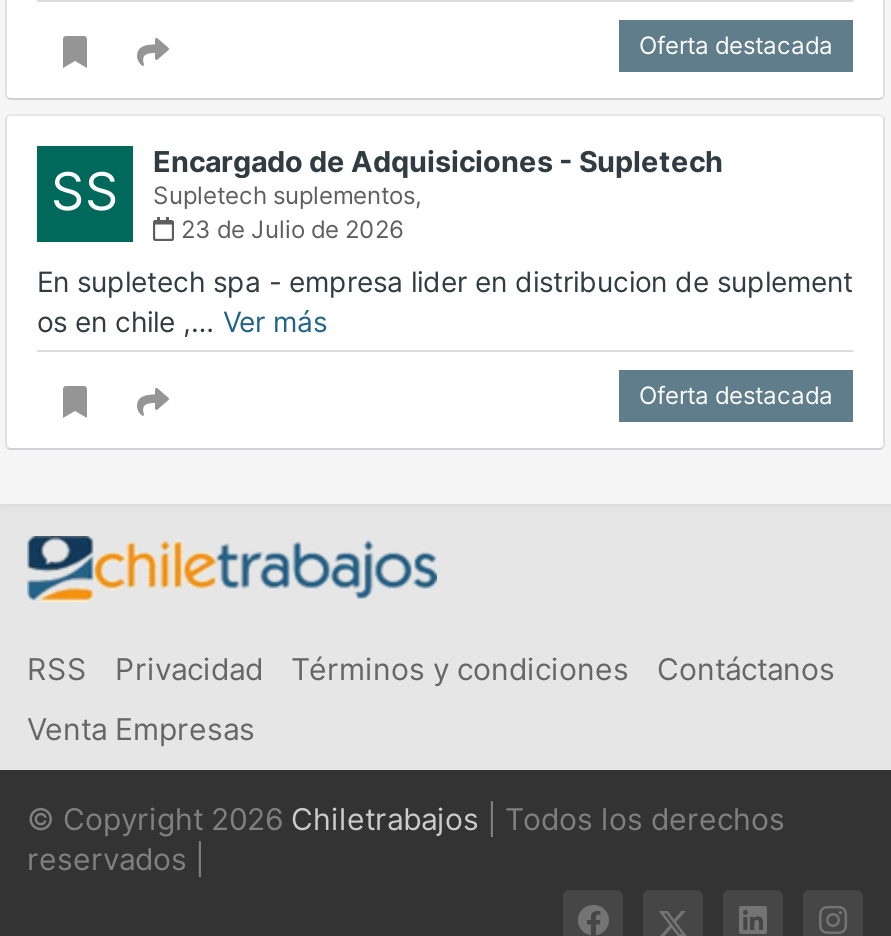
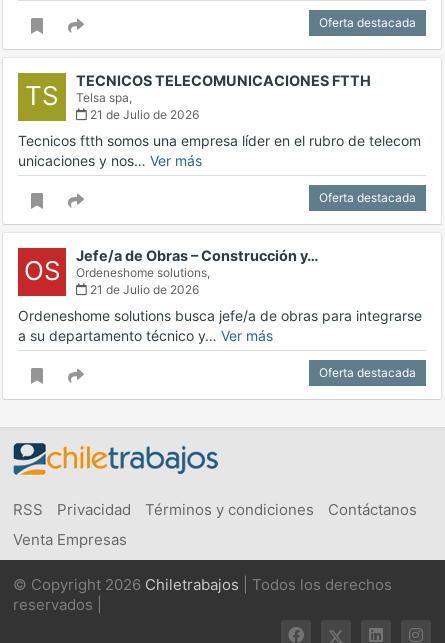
[37,144,853,338] SS | Encargado de Adquisiciones - Supletech | Supletech suplementos, | 23 de Julio de 2026 | En supletech spa - empresa lider en distribucion de suplement | os en chile ,… Ver más -> [18,72,422,344] TS | TECNICOS TELECOMUNICACIONES FTTH | Telsa spa, | 21 de Julio de 2026 | Tecnicos ftth somos una empresa líder en el rubro de telecom | unicaciones y nos… Ver más | Oferta destacada | OS | Jefe/a de Obras – Construcción y… | Ordeneshome solutions, | 21 de Julio de 2026 | Ordeneshome solutions busca jefe/a de obras para integrarse | a su departamento técnico y… Ver más

